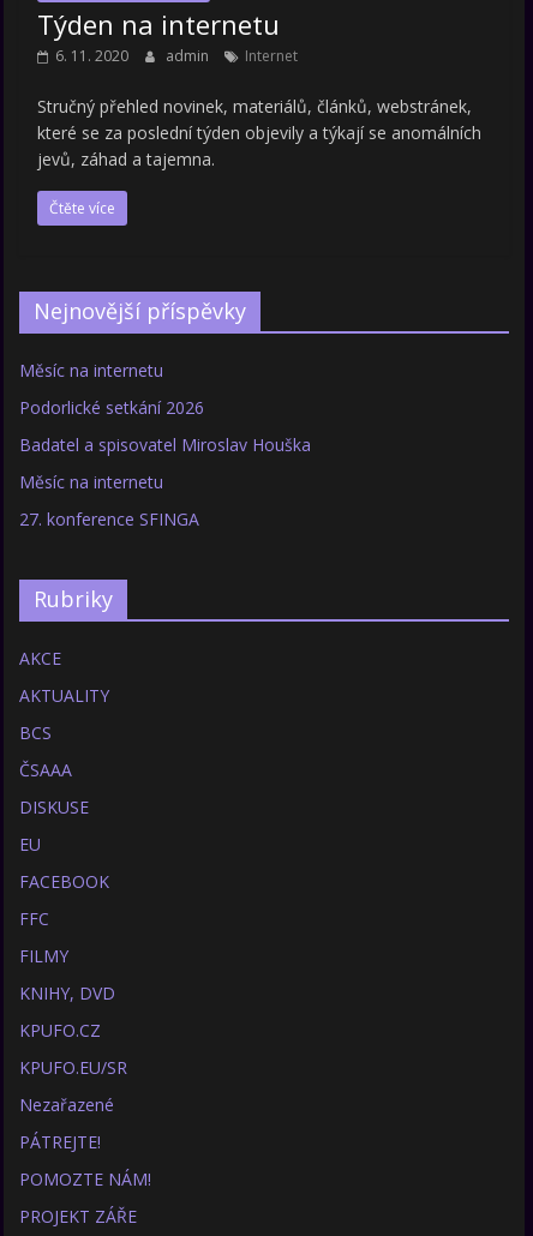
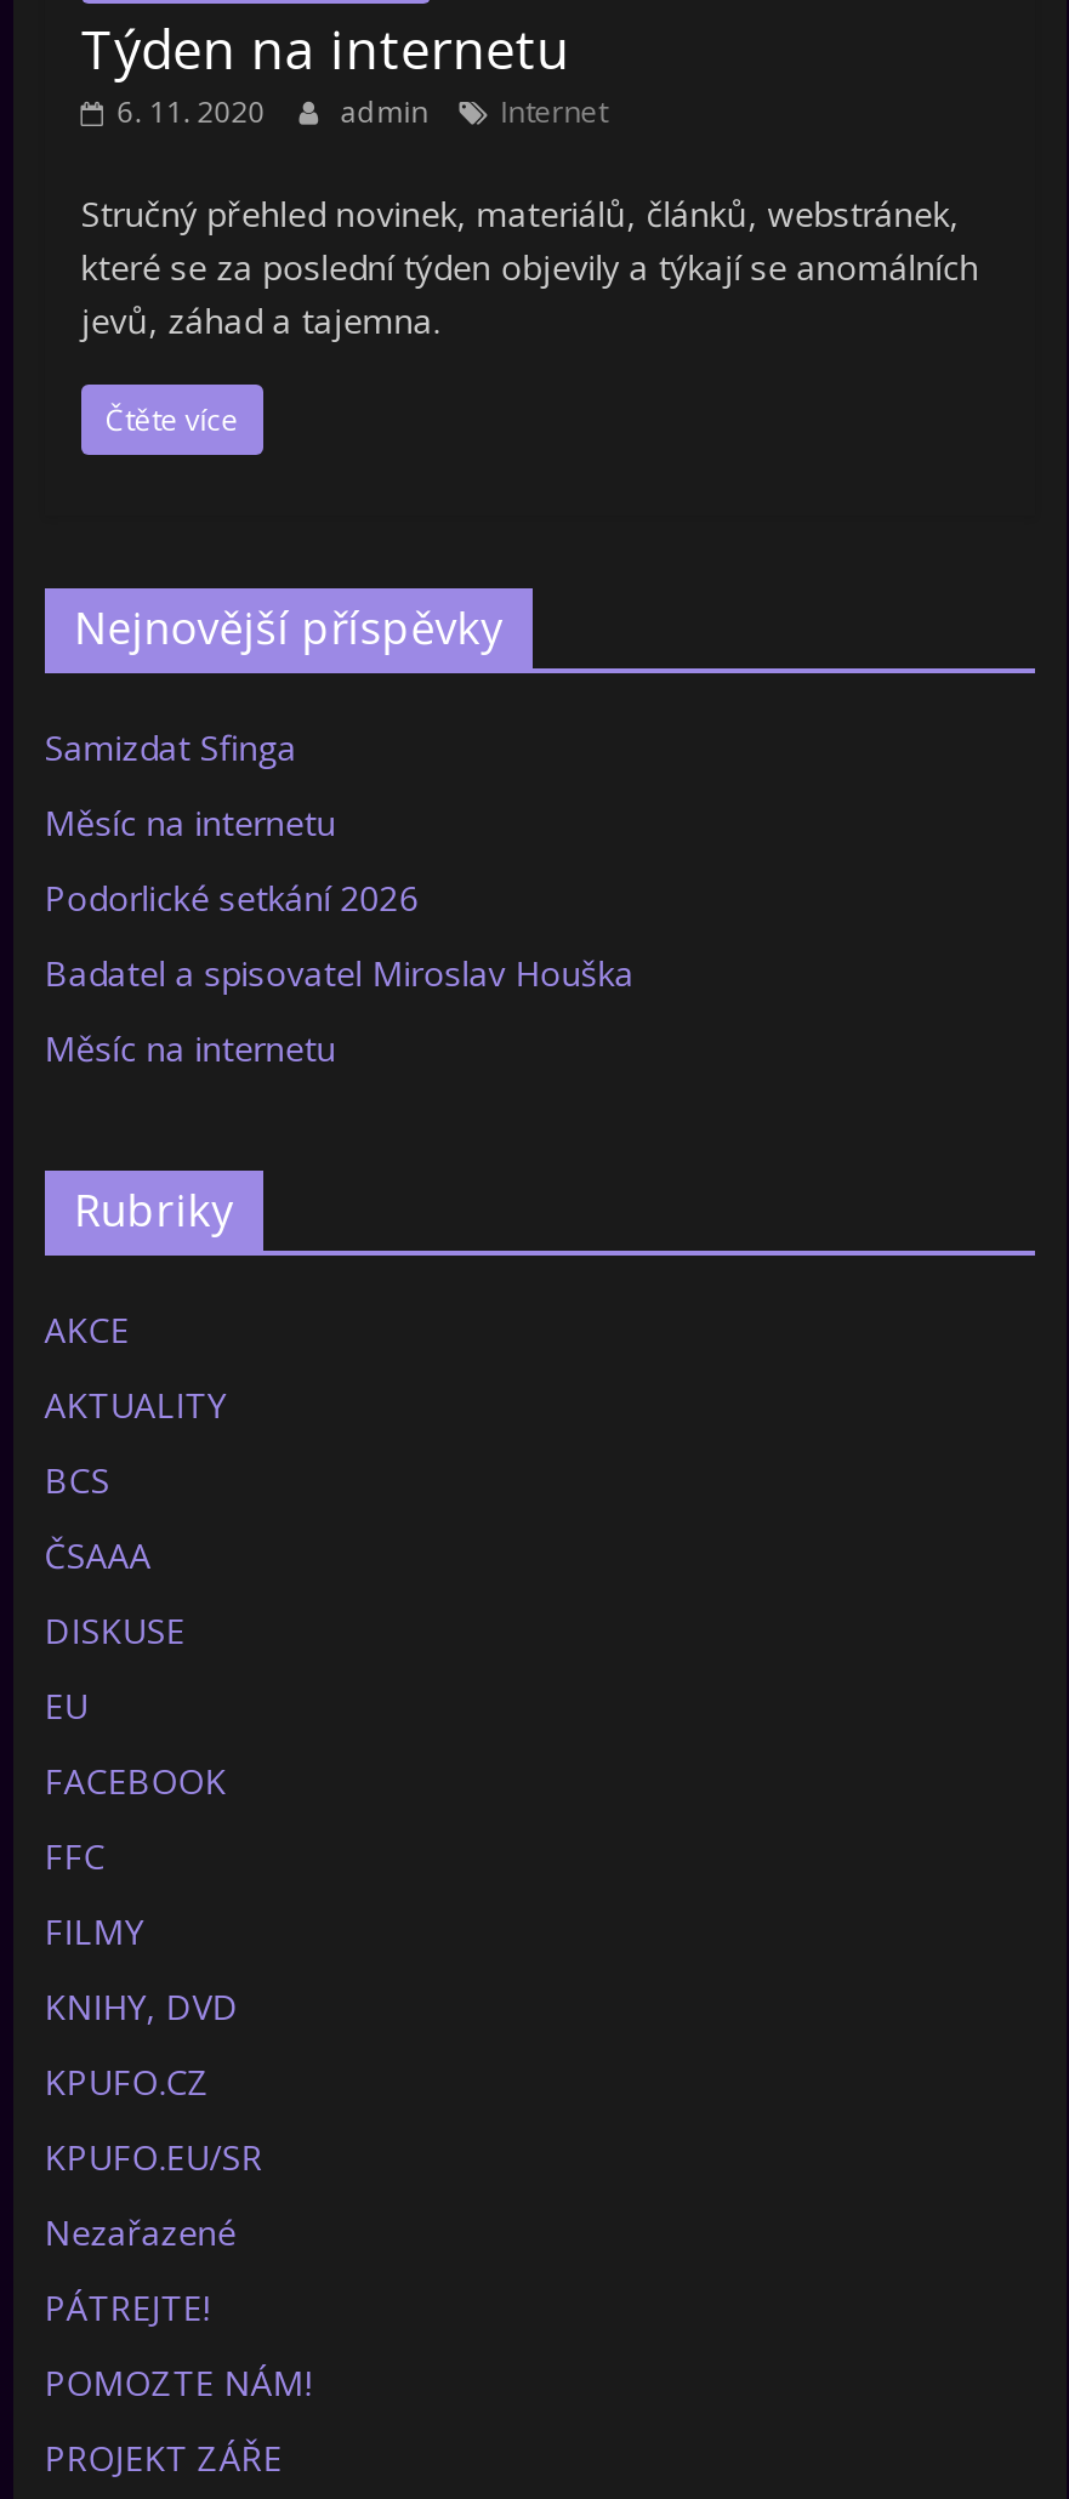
none -> [44,724,297,771] Samizdat Sfinga
moved [19,358,311,493] -> [44,800,634,1071]: Měsíc na internetu | Podorlické setkání 2026 | Badatel a spisovatel Miroslav Houška | Měsíc na internetu
[19,507,199,530] 27. konference SFINGA -> none

